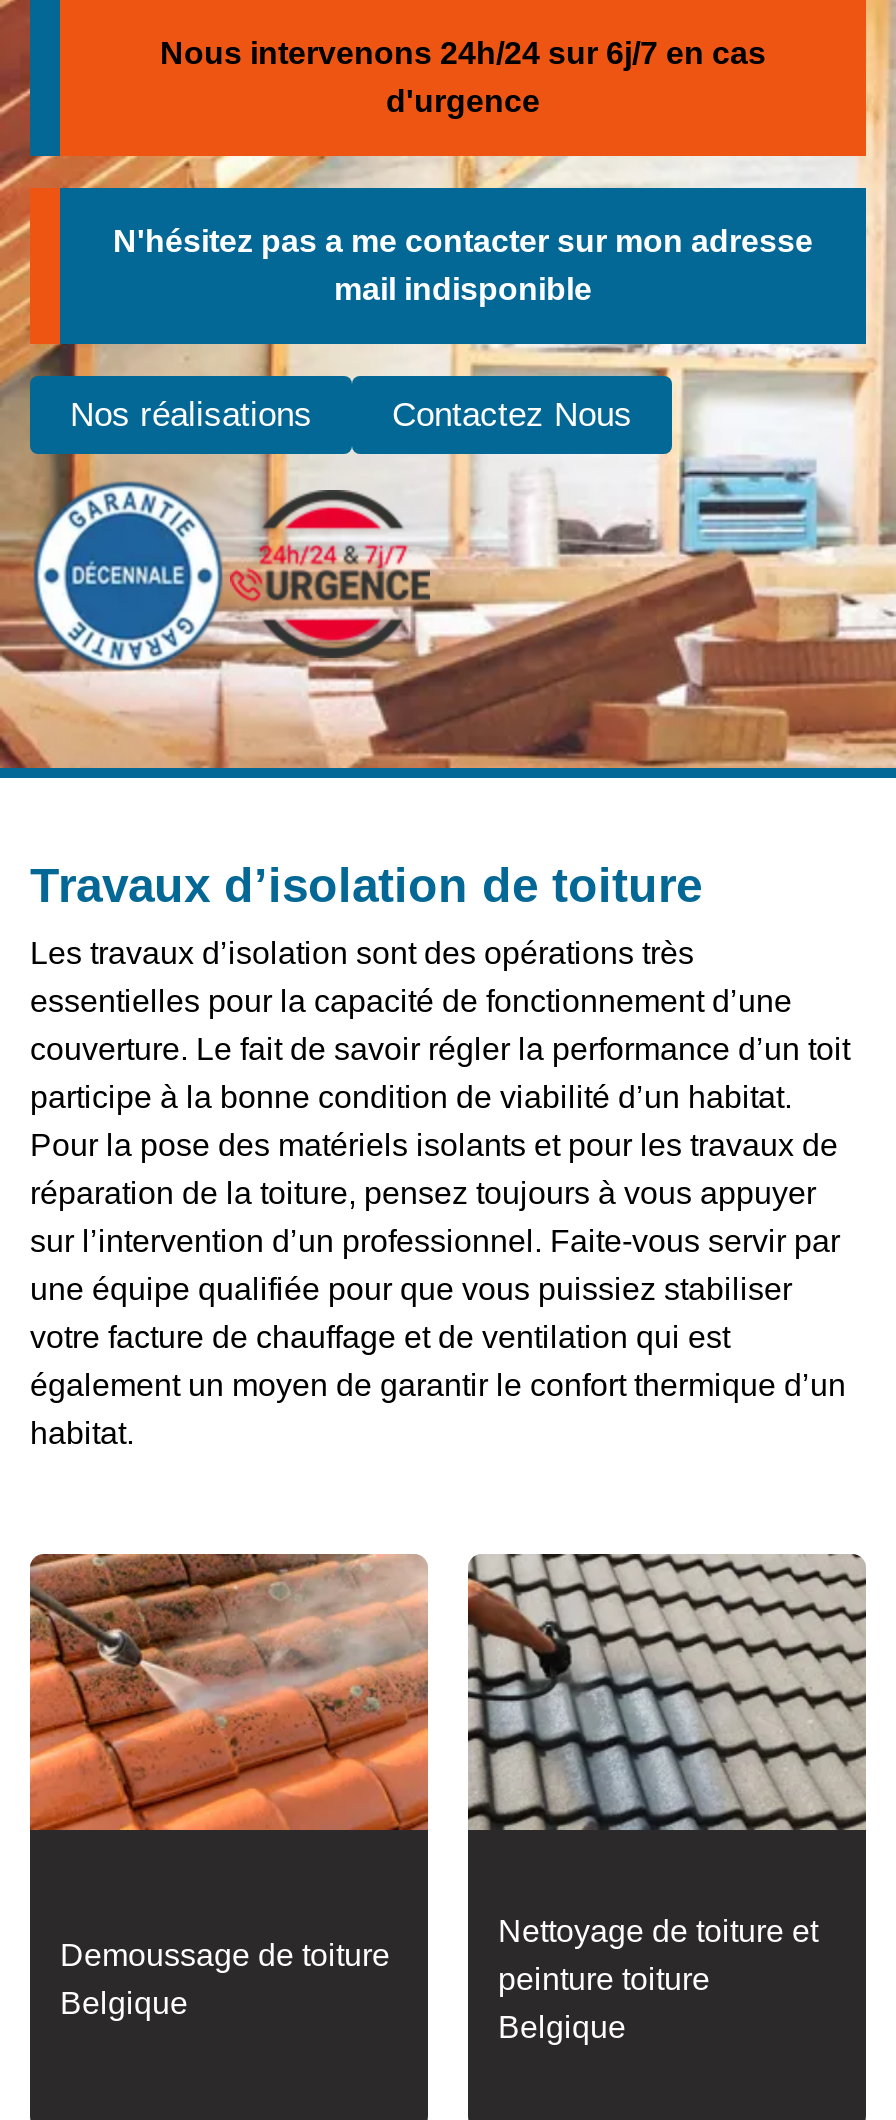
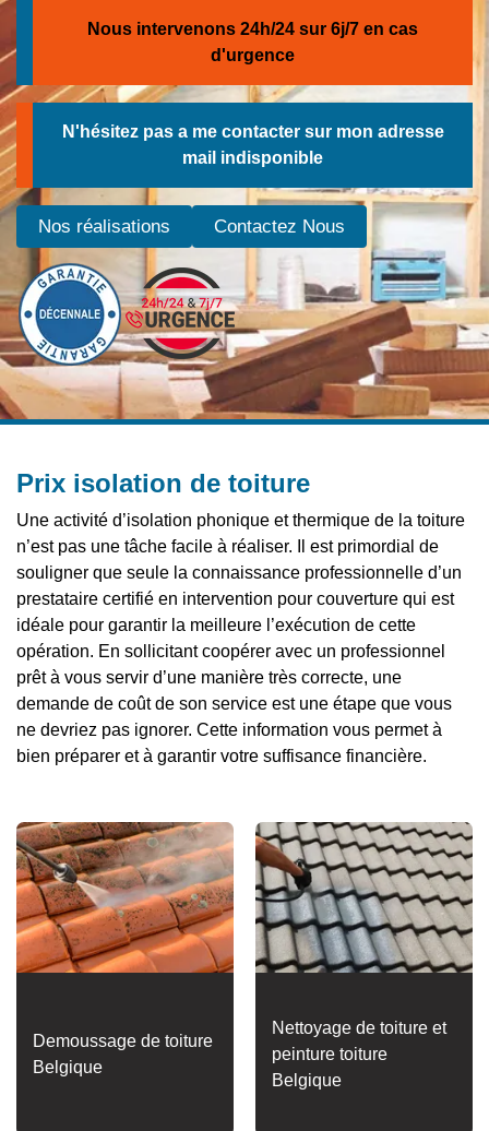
[30,858,850,1450] Travaux d’isolation de toiture | Les travaux d’isolation sont des opérations très | essentielles pour la capacité de fonctionnement d’une | couverture. Le fait de savoir régler la performance d’un toit | participe à la bonne condition de viabilité d’un habitat. | Pour la pose des matériels isolants et pour les travaux de | réparation de la toiture, pensez toujours à vous appuyer | sur l’intervention d’un professionnel. Faite-vous servir par | une équipe qualifiée pour que vous puissiez stabiliser | votre facture de chauffage et de ventilation qui est | également un moyen de garantir le confort thermique d’un | habitat. -> [16,468,465,765] Prix isolation de toiture | Une activité d’isolation phonique et thermique de la toiture | n’est pas une tâche facile à réaliser. Il est primordial de | souligner que seule la connaissance professionnelle d’un | prestataire certifié en intervention pour couverture qui est | idéale pour garantir la meilleure l’exécution de cette | opération. En sollicitant coopérer avec un professionnel | prêt à vous servir d’une manière très correcte, une | demande de coût de son service est une étape que vous | ne devriez pas ignorer. Cette information vous permet à | bien préparer et à garantir votre suffisance financière.

